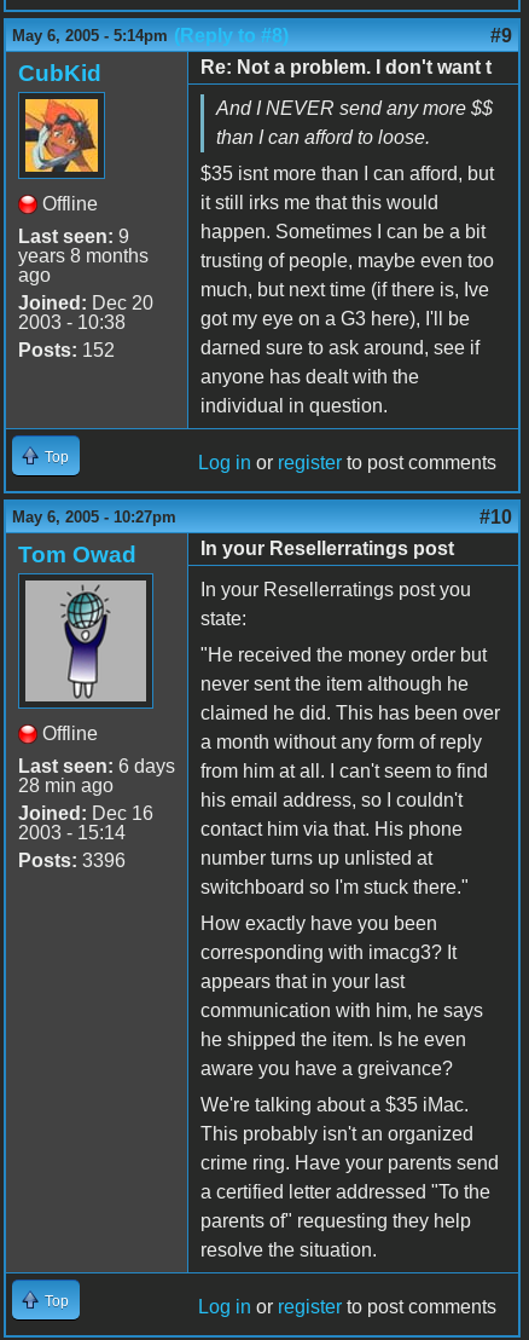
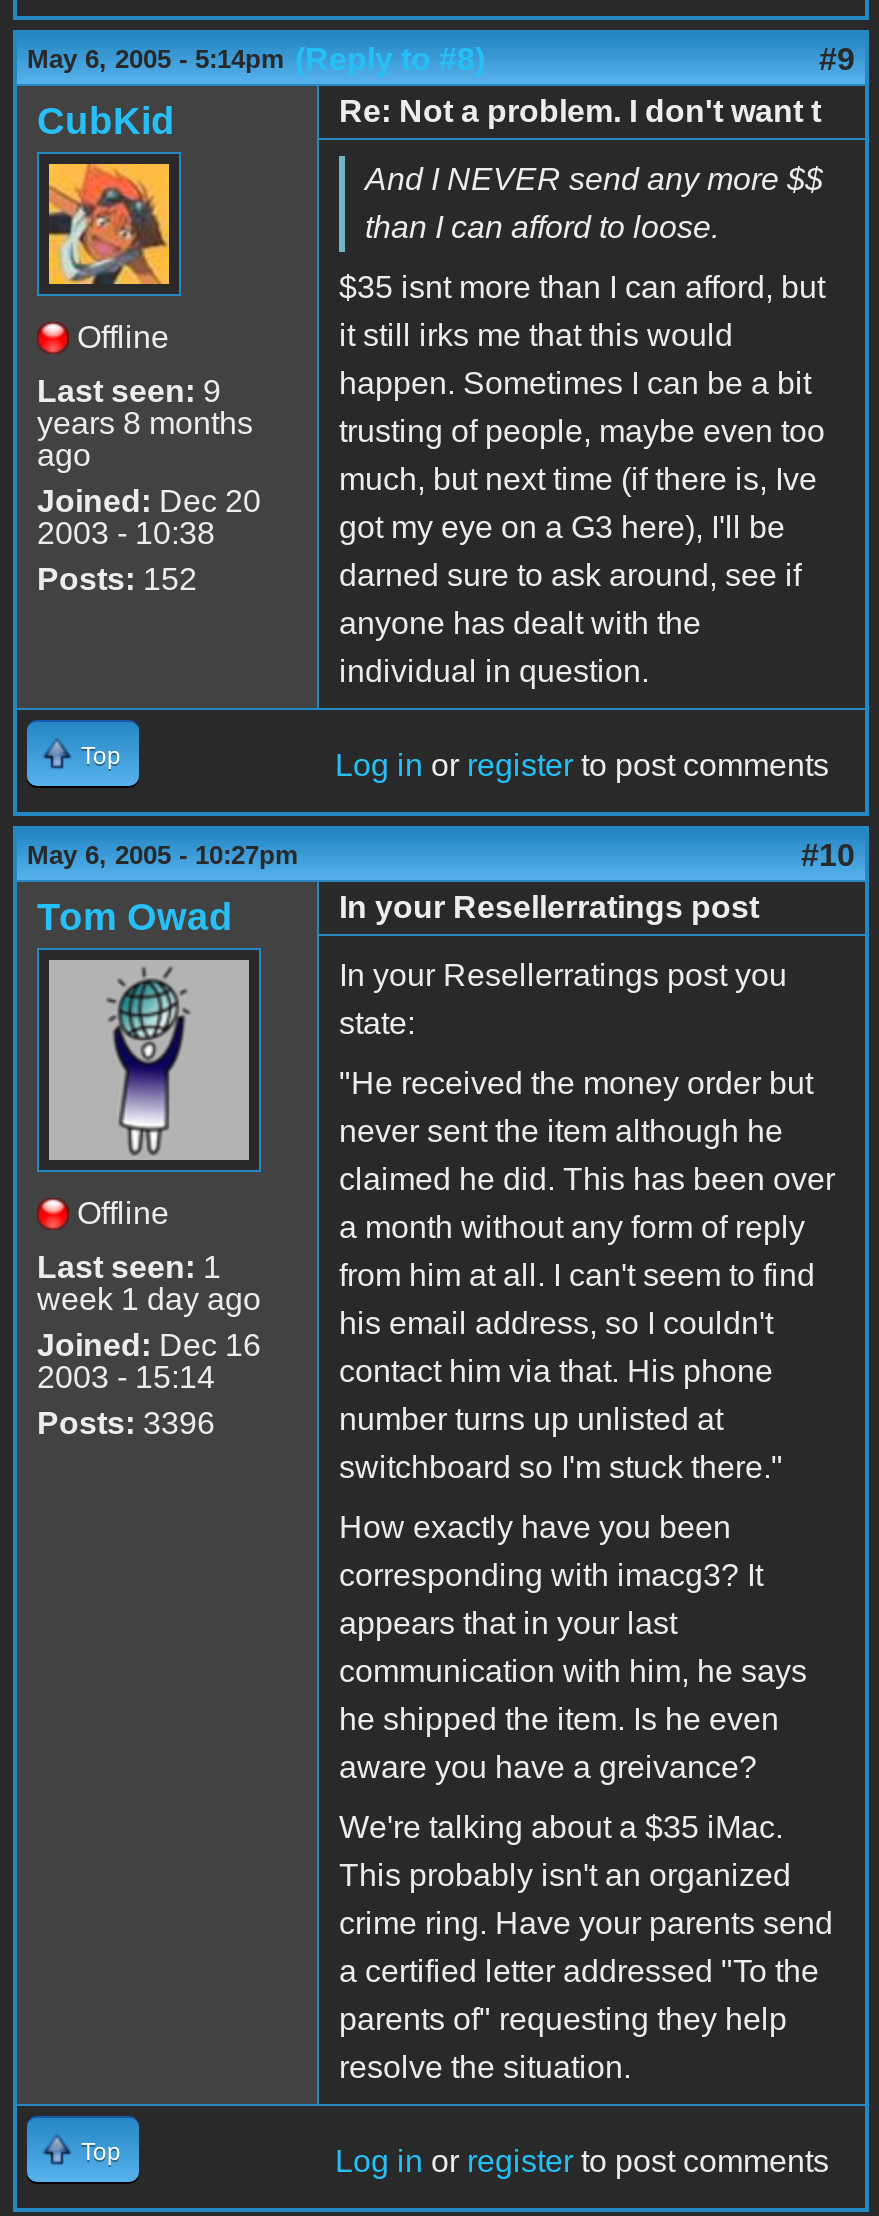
[18,756,175,796] Last seen: 6 days | 28 min ago -> [37,1250,261,1316] Last seen: 1 | week 1 day ago

